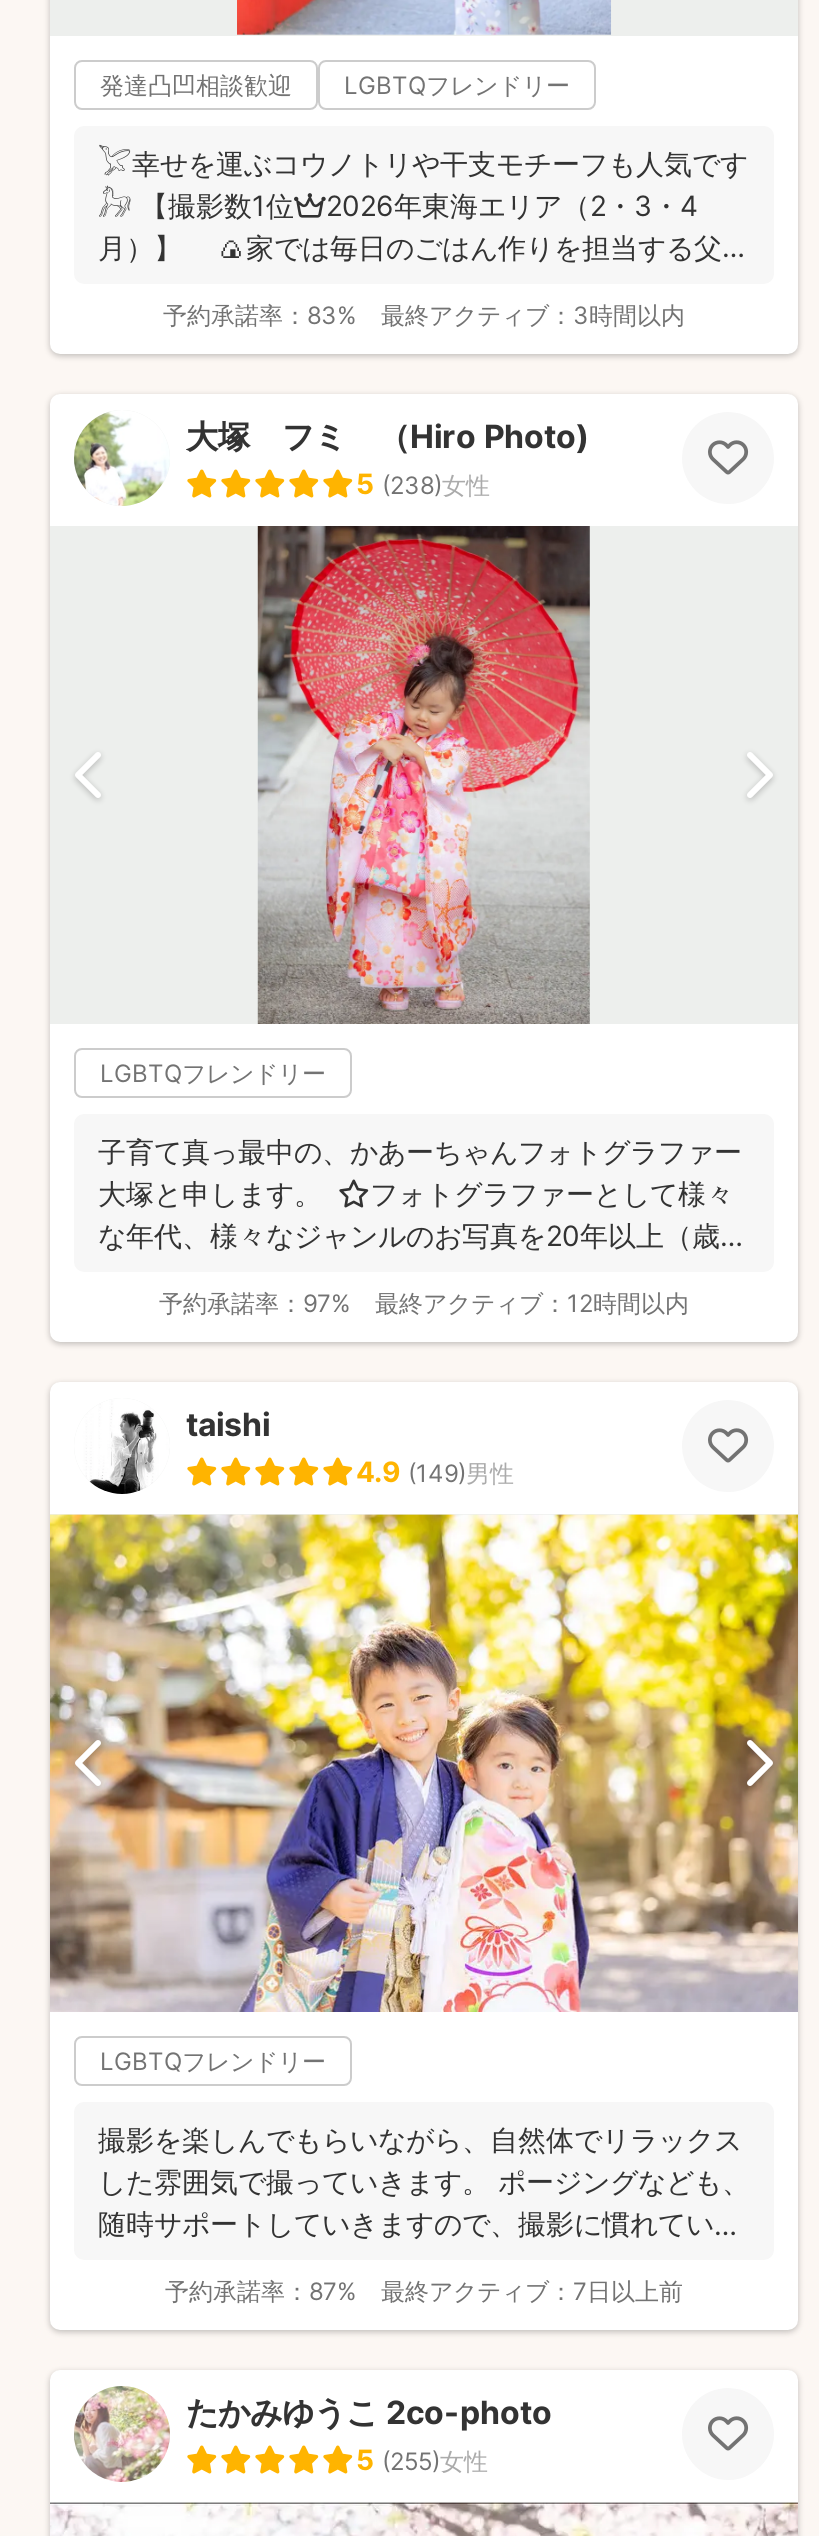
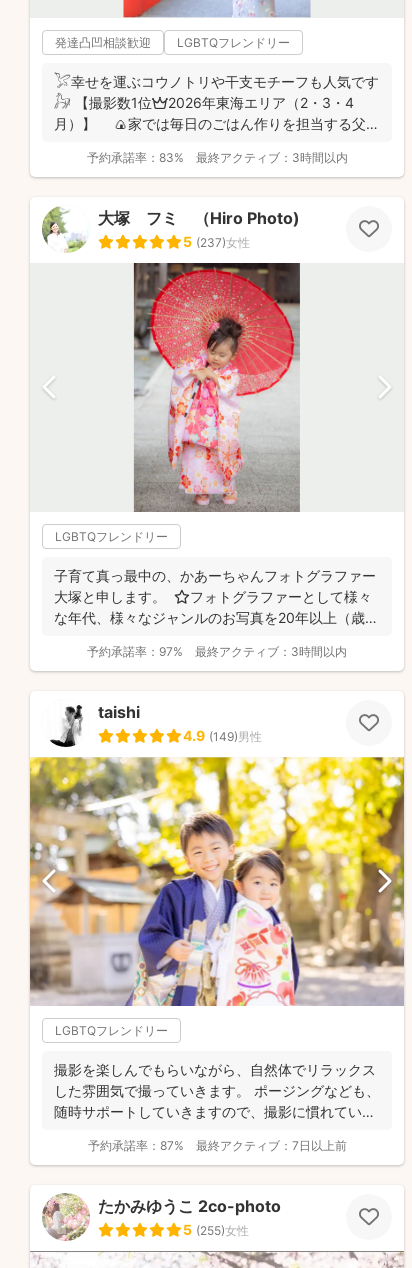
[356,465,490,499] 5 (238)女性 -> [183,233,250,250] 5 (237)女性
[375,1288,689,1318] 最終アクティブ：12時間以内 -> [195,644,347,659] 最終アクティブ：3時間以内

